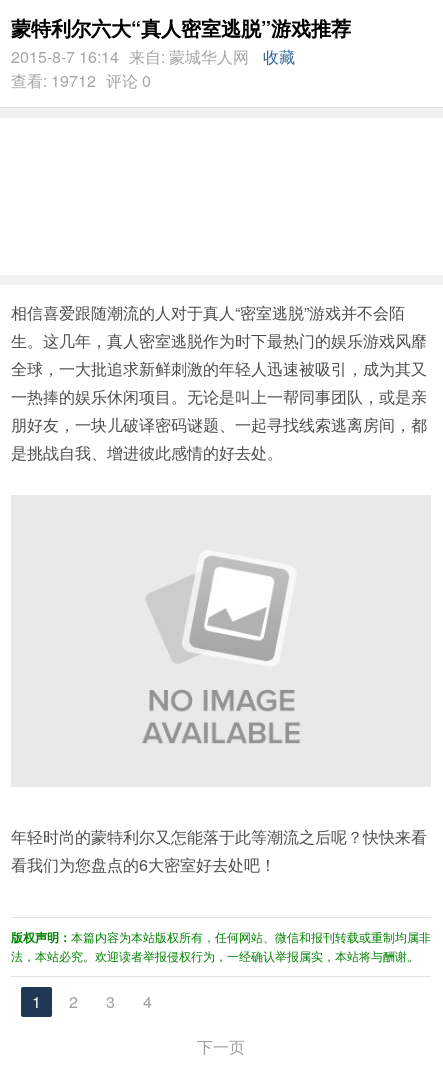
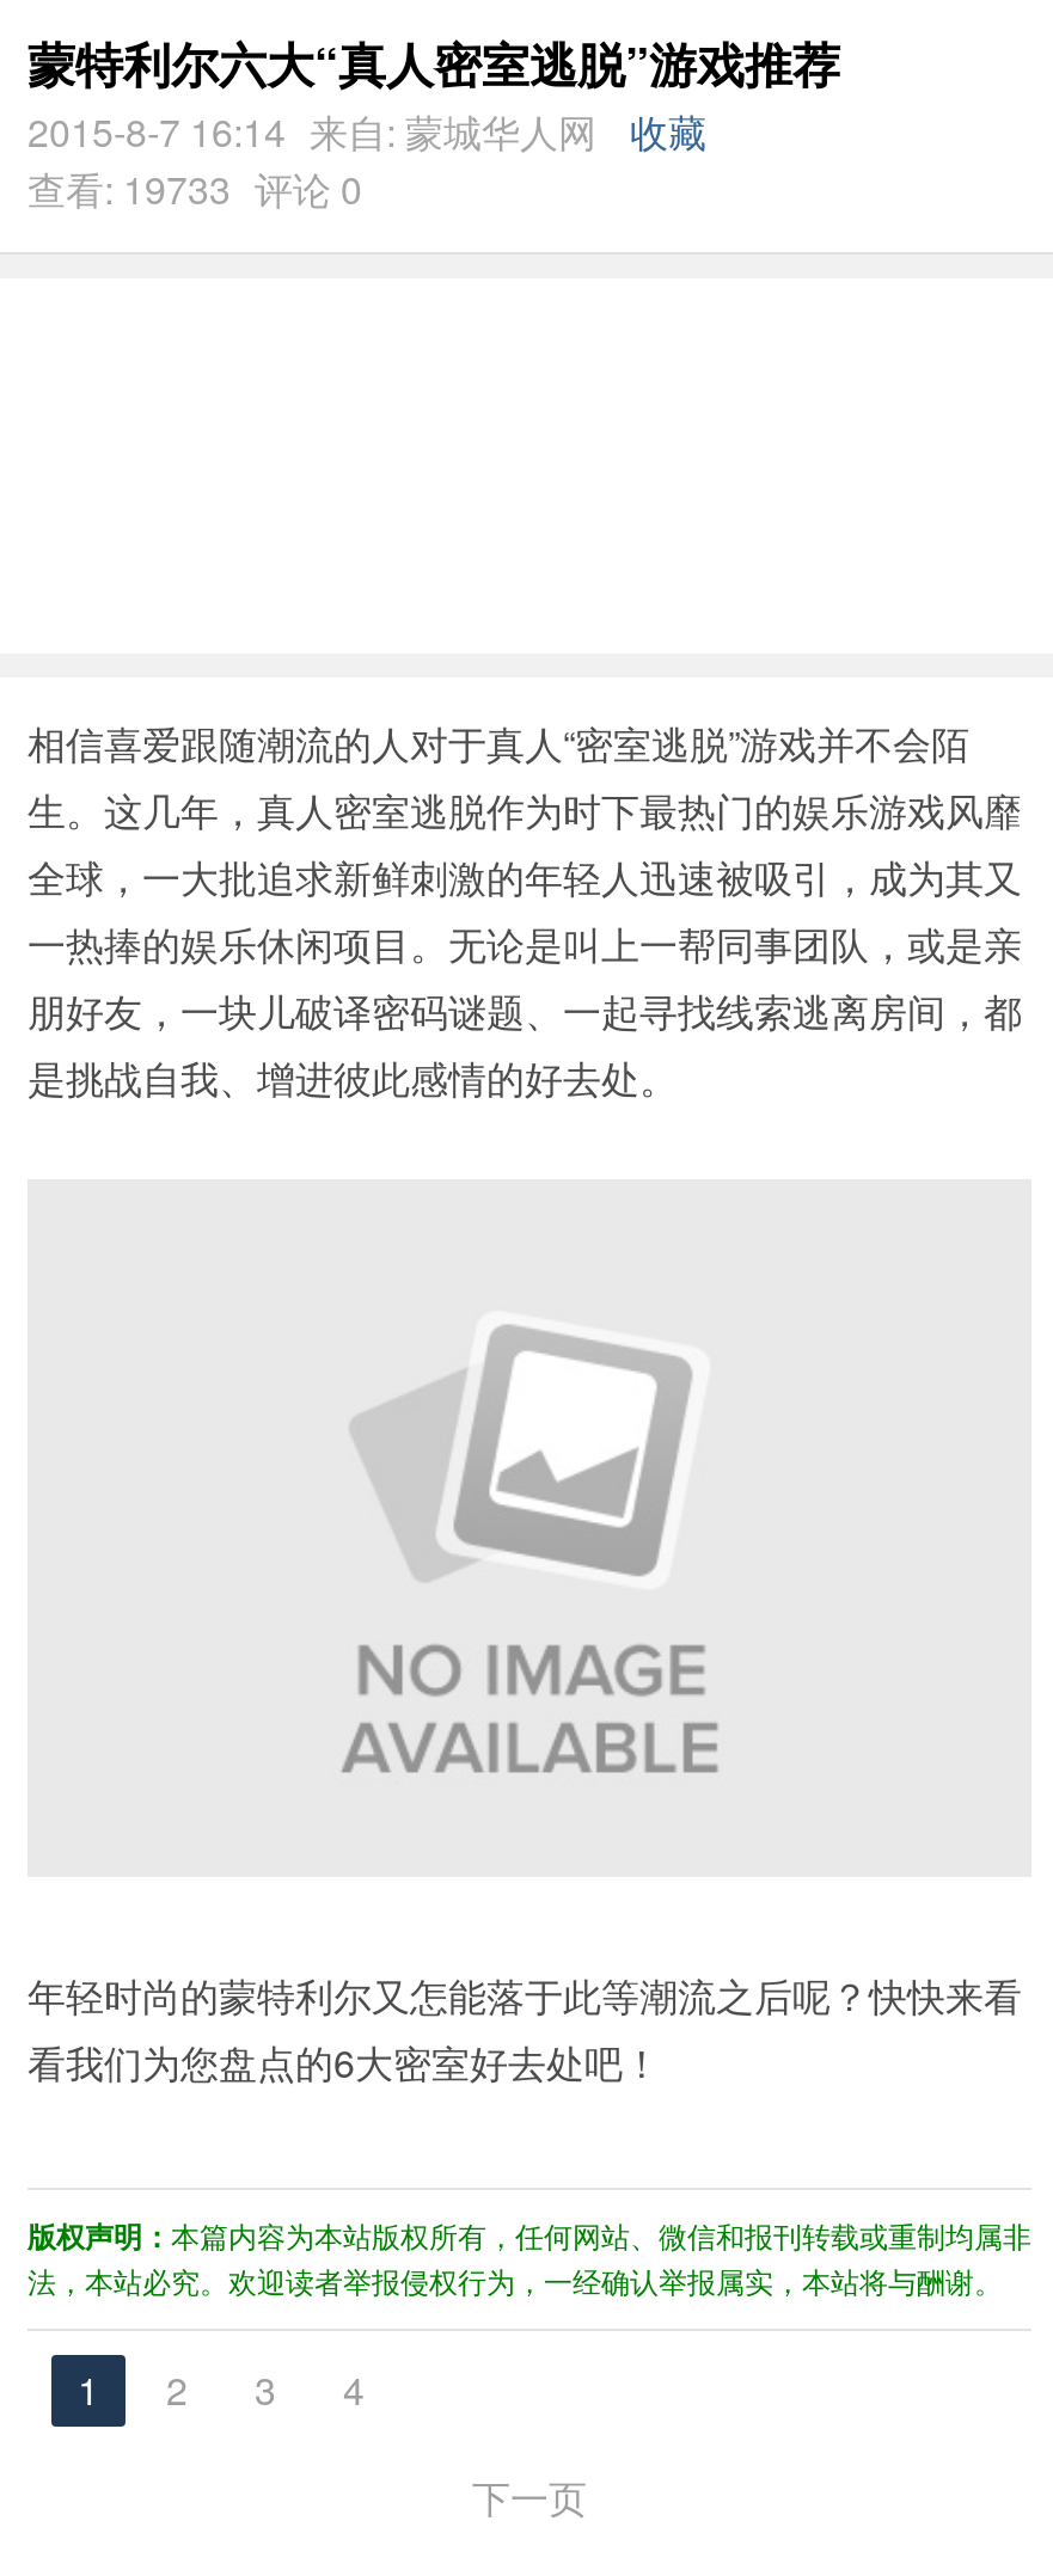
[11,69,151,92] 查看: 19712 评论 0 -> [27,161,362,216] 查看: 19733 评论 0

